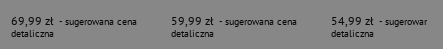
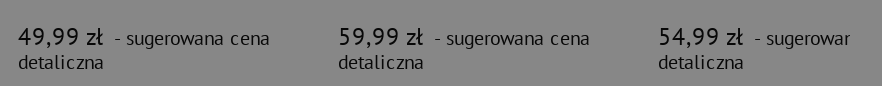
[11,13,137,28] 69,99 zł - sugerowana cena -> [18,22,270,52] 49,99 zł - sugerowana cena

